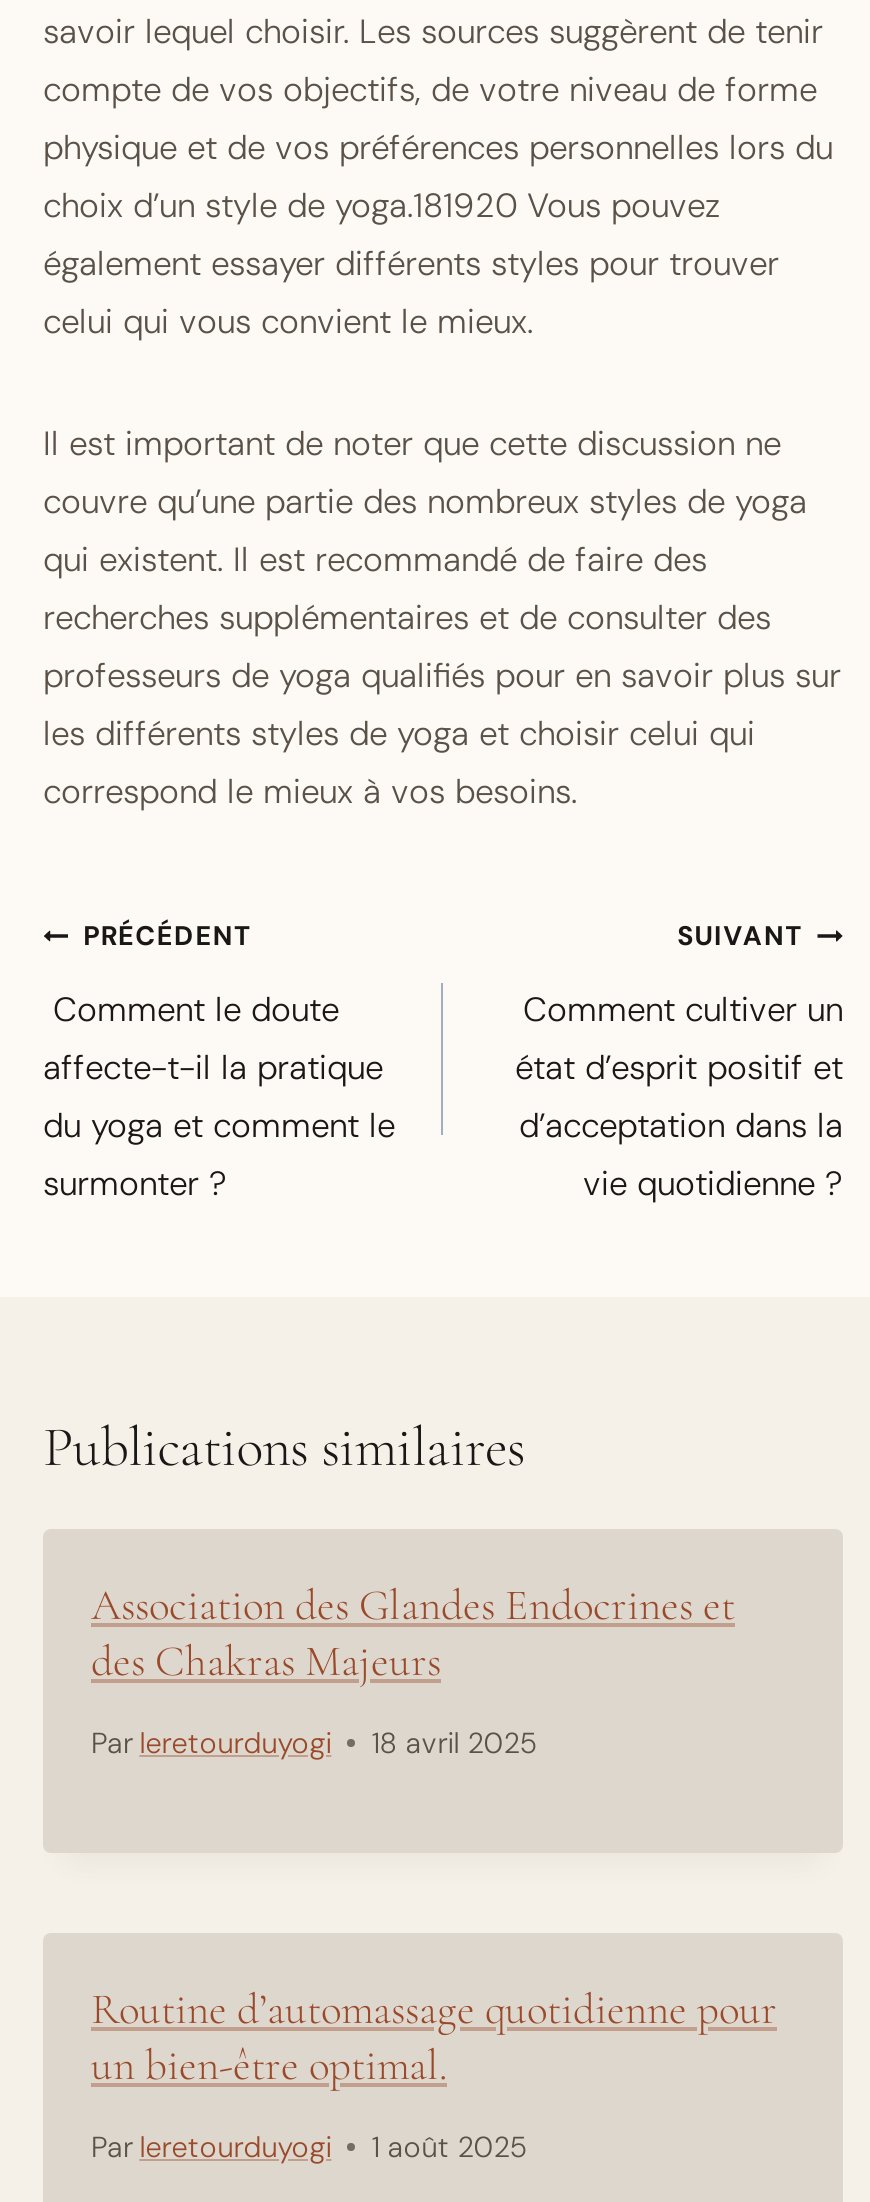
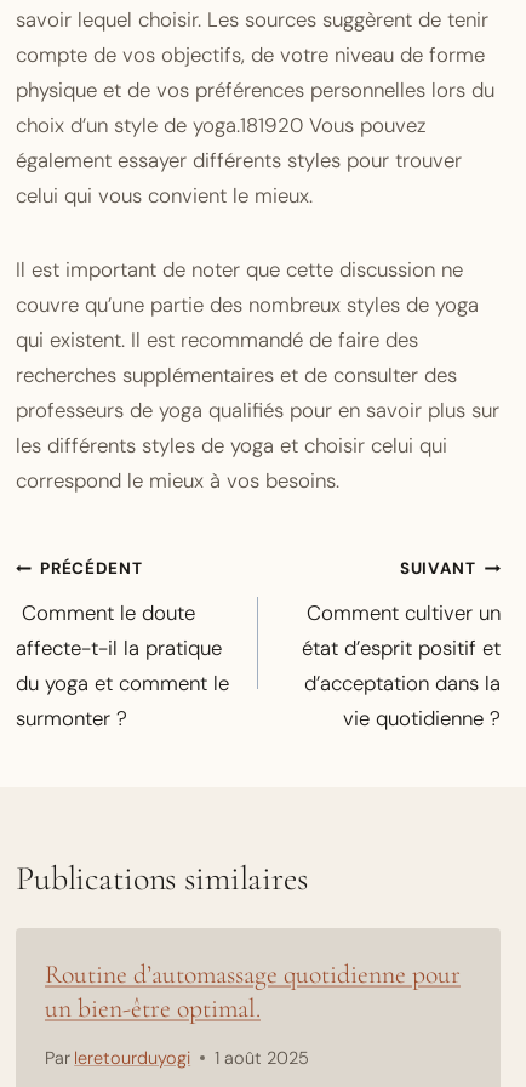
[91,1578,735,1761] Association des Glandes Endocrines et | des Chakras Majeurs | Par leretourduyogi | 18 avril 2025 -> none

